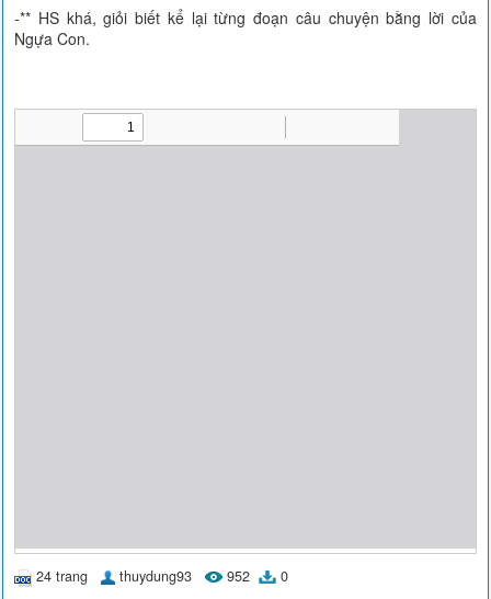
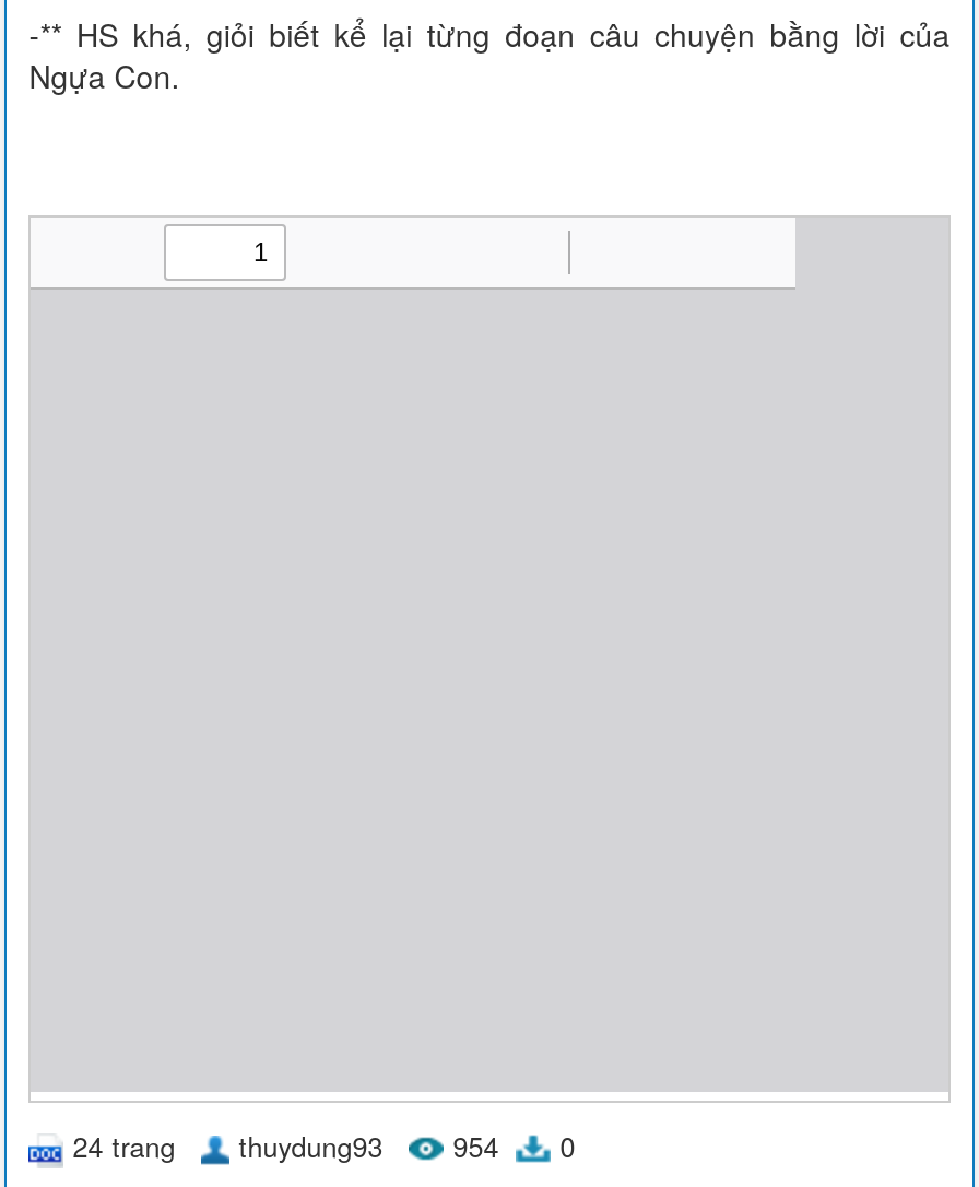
[36,566,288,586] 24 trang thuydung93 952 0 -> [73,1127,575,1166] 24 trang thuydung93 954 0

